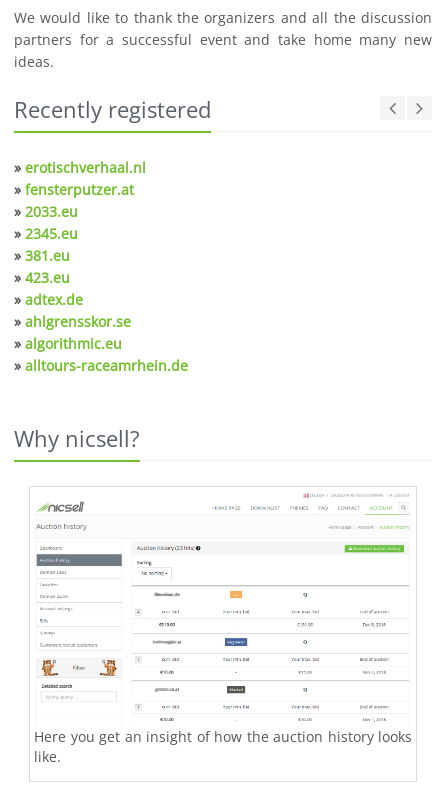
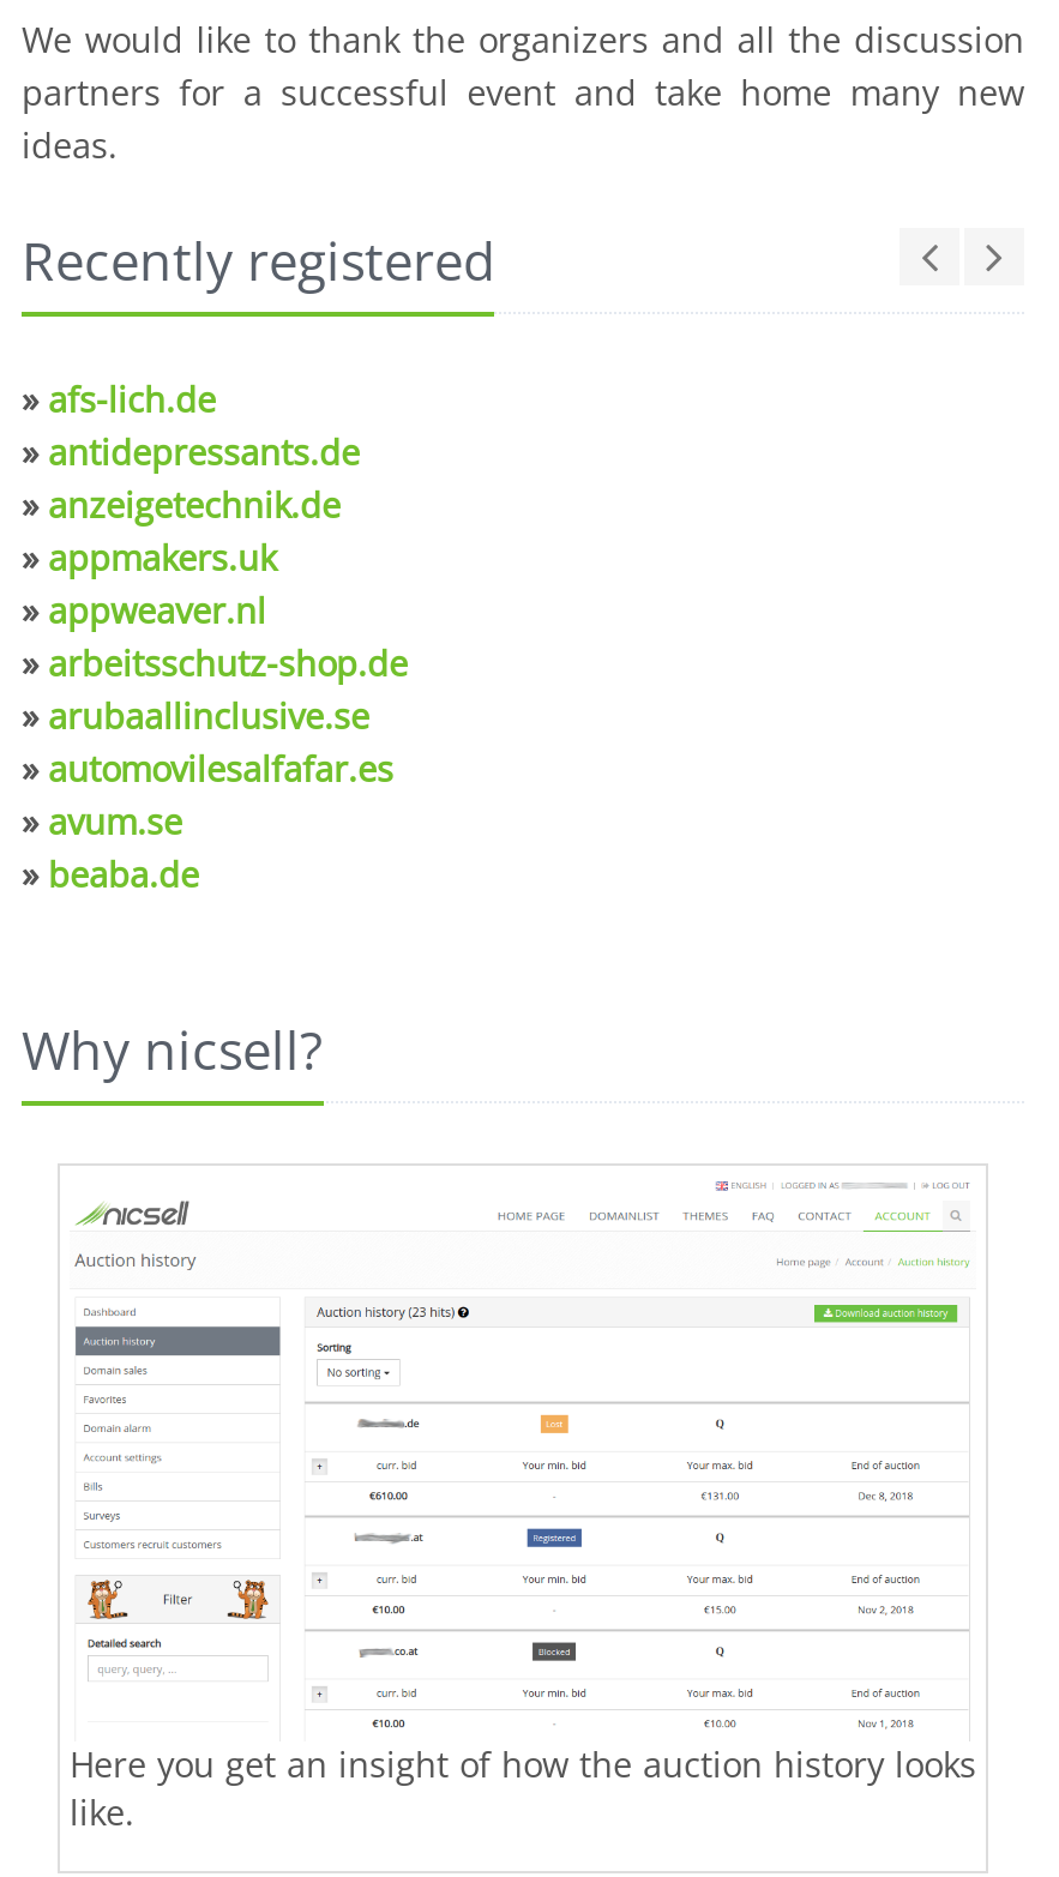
[14,158,188,375] » erotischverhaal.nl | » fensterputzer.at | » 2033.eu | » 2345.eu | » 381.eu | » 423.eu | » adtex.de | » ahlgrensskor.se | » algorithmic.eu | » alltours-raceamrhein.de -> [22,377,408,898] » afs-lich.de | » antidepressants.de | » anzeigetechnik.de | » appmakers.uk | » appweaver.nl | » arbeitsschutz-shop.de | » arubaallinclusive.se | » automovilesalfafar.es | » avum.se | » beaba.de

